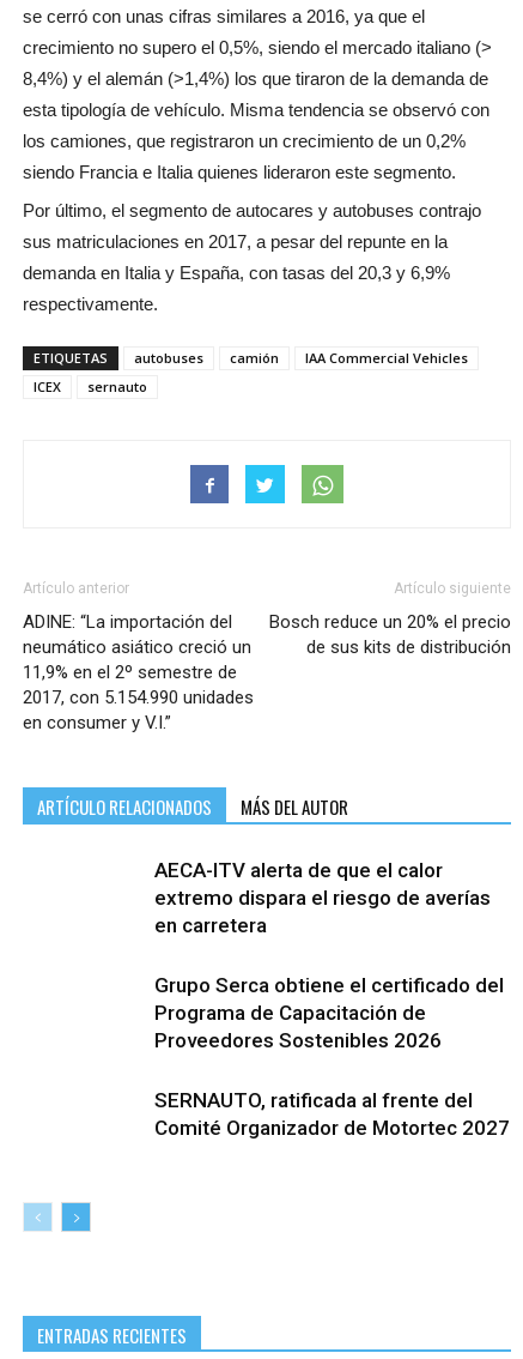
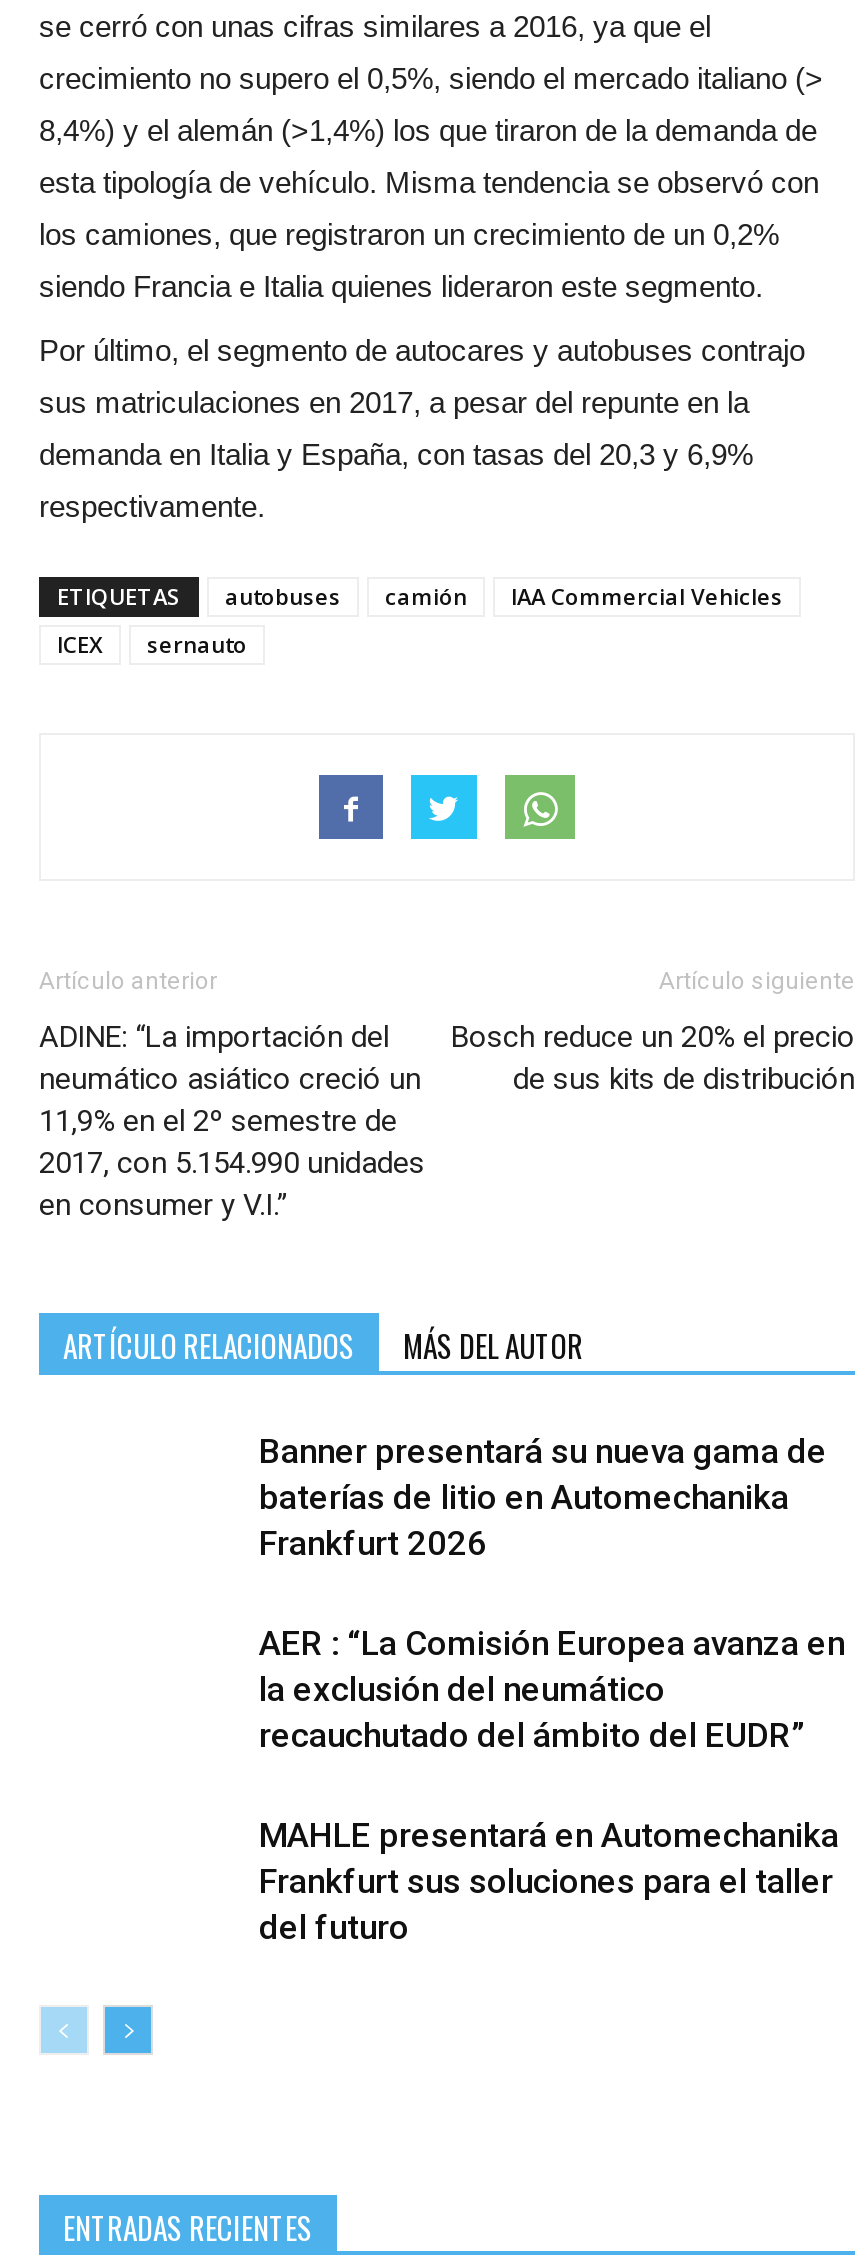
[154,858,491,937] AECA-ITV alerta de que el calor | extremo dispara el riesgo de averías | en carretera -> [259,1431,827,1563] Banner presentará su nueva gama de | baterías de litio en Automechanika | Frankfurt 2026
[154,973,504,1052] Grupo Serca obtiene el certificado del | Programa de Capacitación de | Proveedores Sostenibles 2026 -> [259,1623,845,1755] AER : “La Comisión Europea avanza en | la exclusión del neumático | recauchutado del ámbito del EUDR”
[154,1088,510,1140] SERNAUTO, ratificada al frente del | Comité Organizador de Motortec 2027 -> [259,1815,839,1947] MAHLE presentará en Automechanika | Frankfurt sus soluciones para el taller | del futuro

